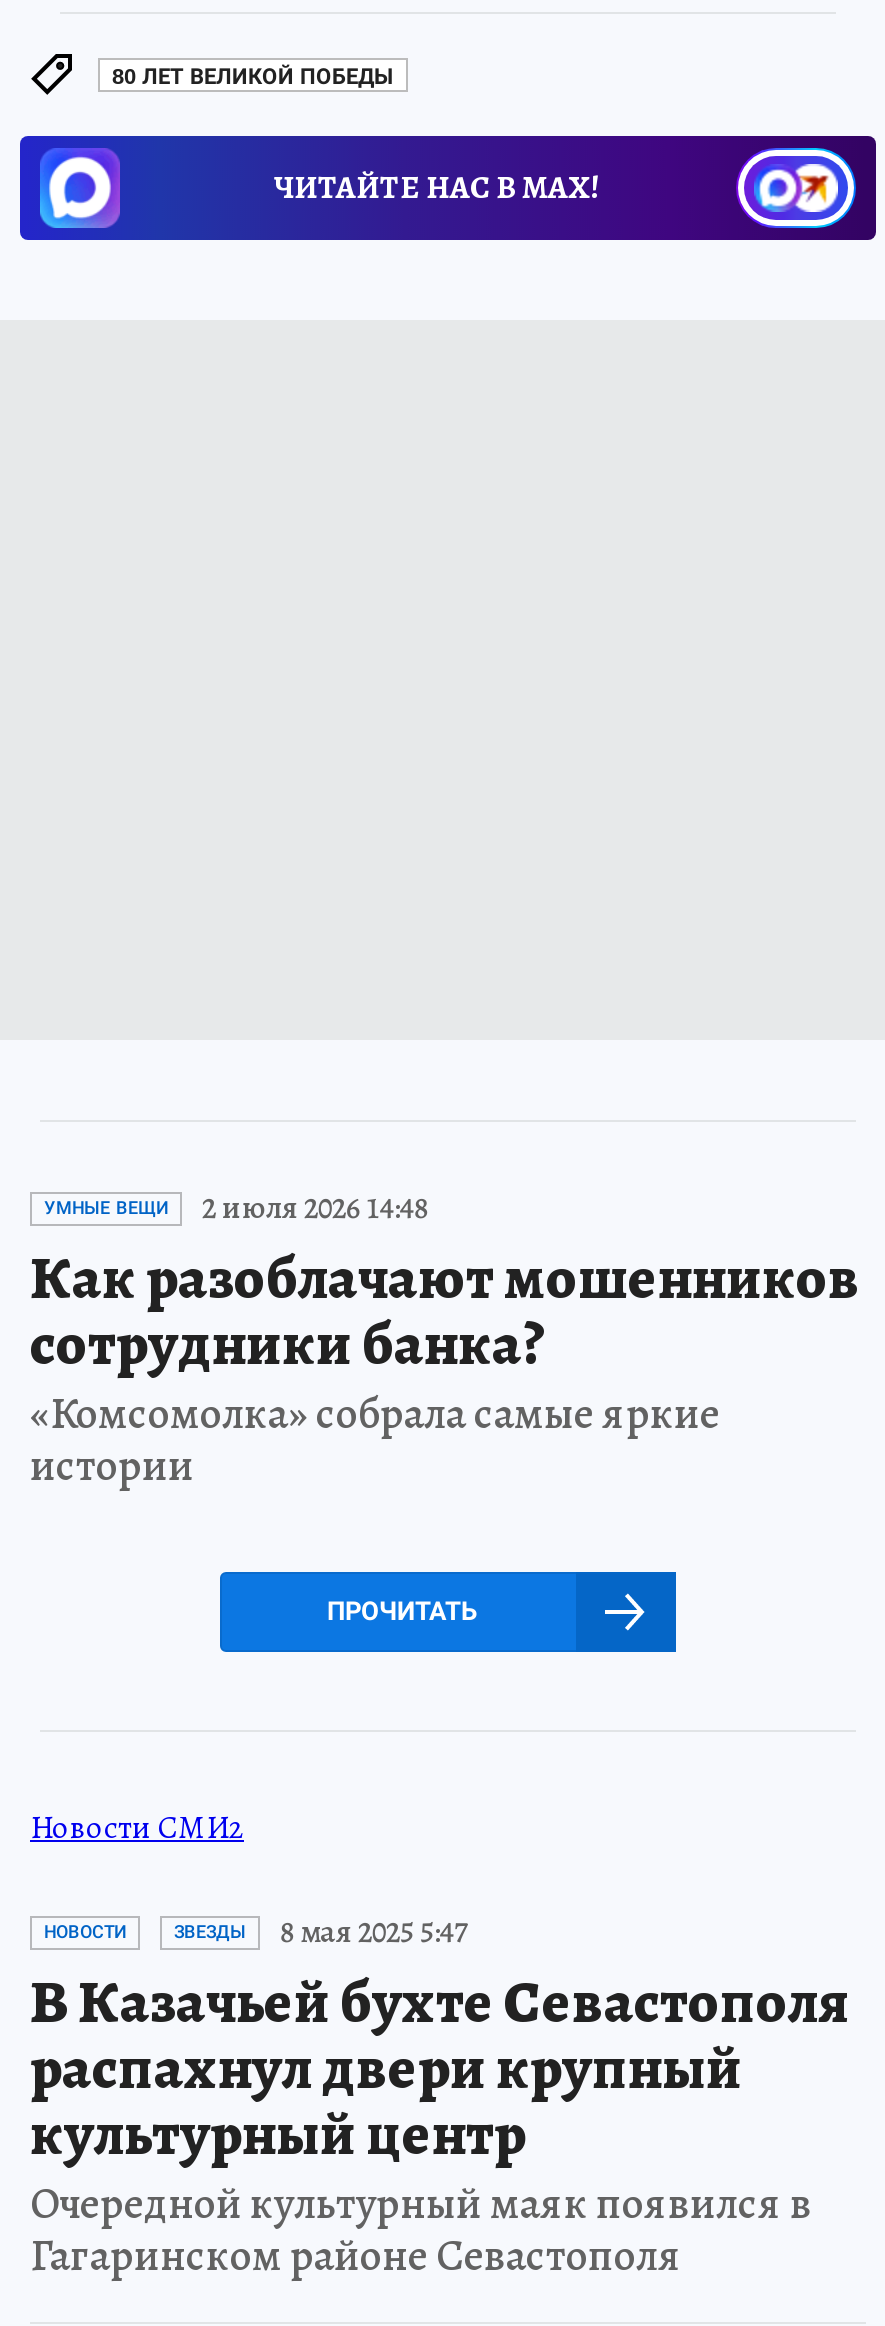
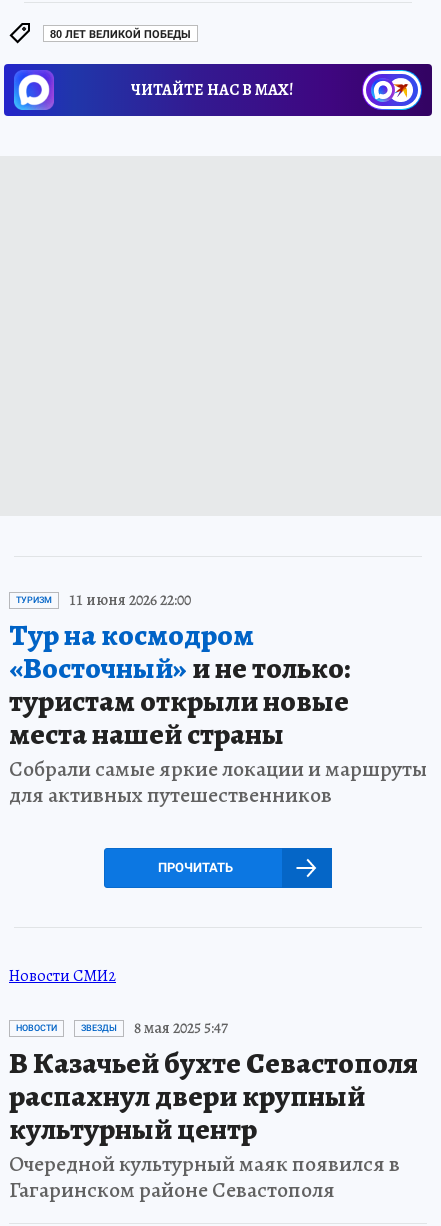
[30,1186,860,1496] УМНЫЕ ВЕЩИ | 2 июля 2026 14:48 | Как разоблачают мошенников | сотрудники банка? | «Комсомолка» собрала самые яркие | истории -> [9,589,427,810] ТУРИЗМ | 11 июня 2026 22:00 | Тур на космодром | «Восточный»и не только: | туристам открыли новые | места нашей страны | Собрали самые яркие локации и маршруты | для активных путешественников

